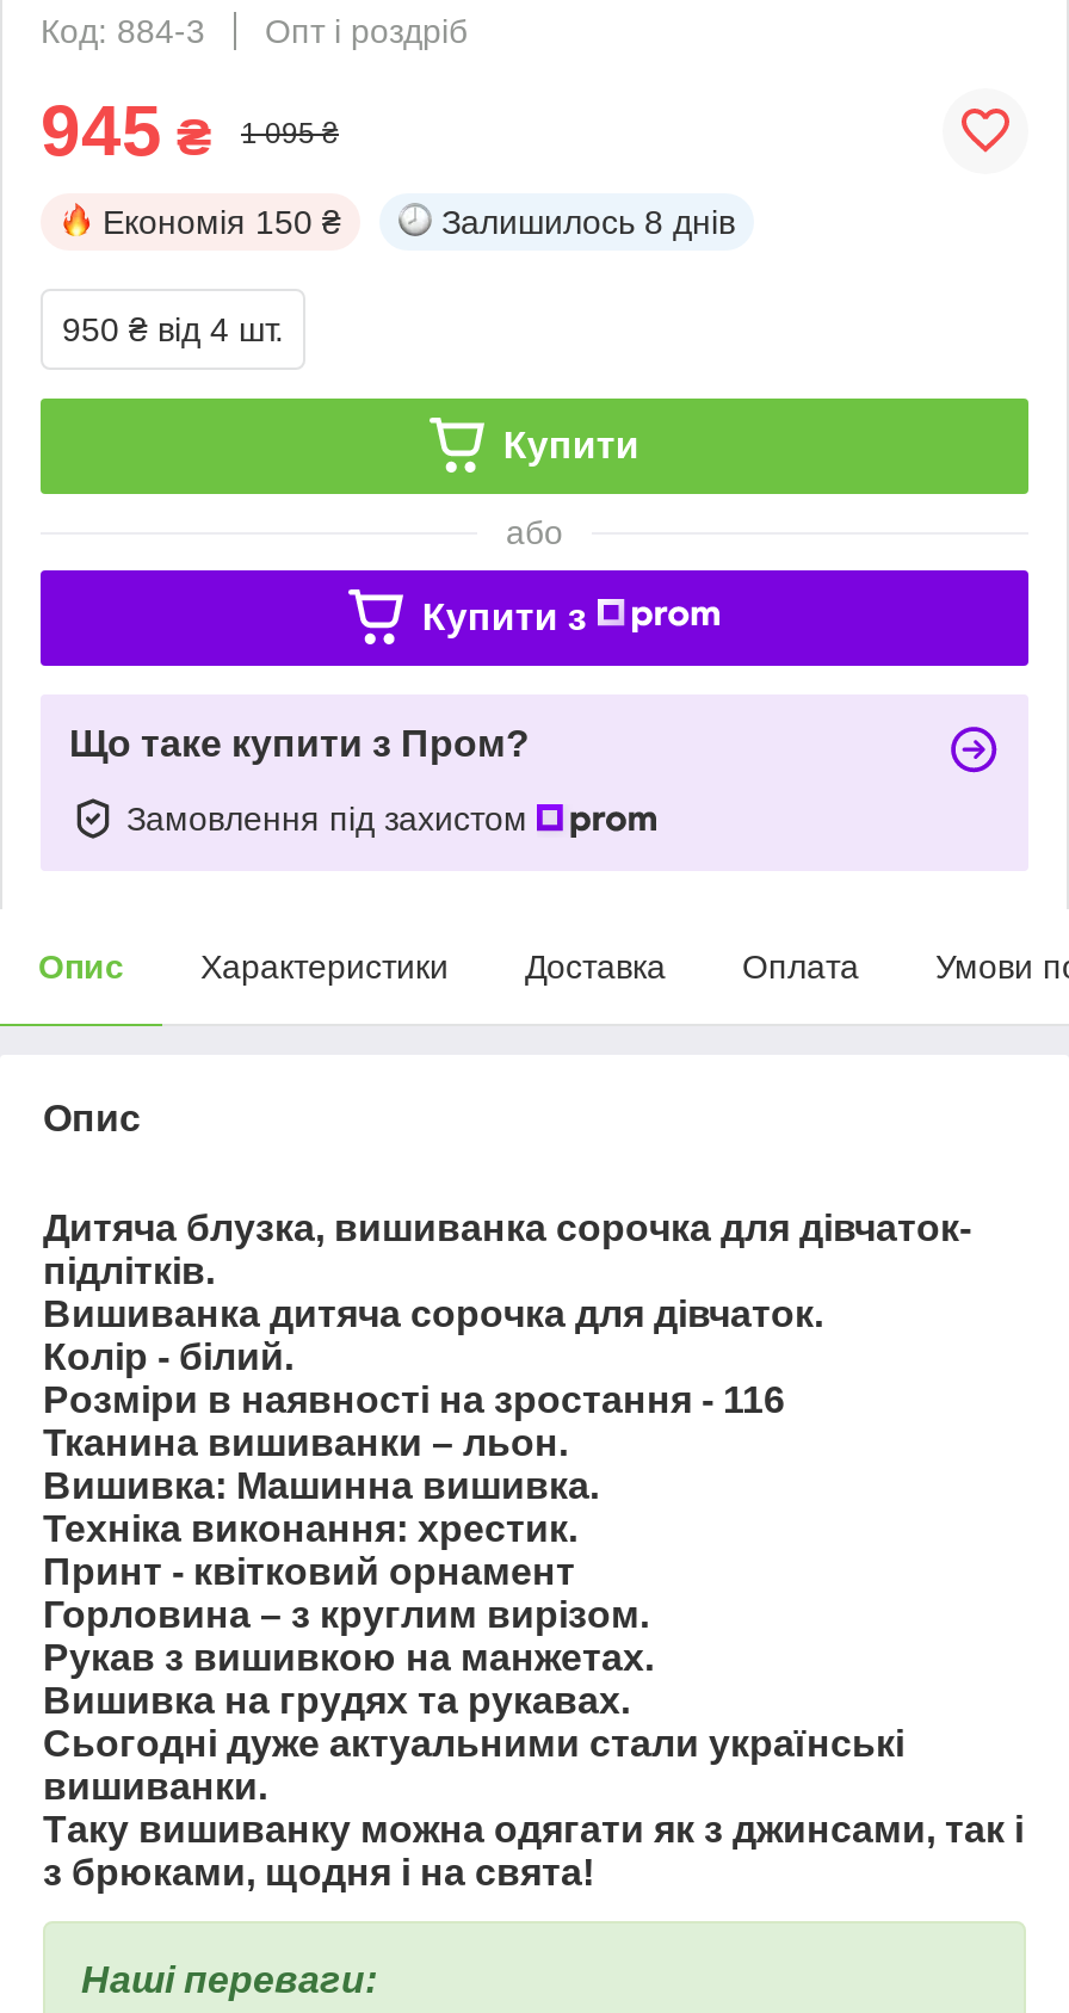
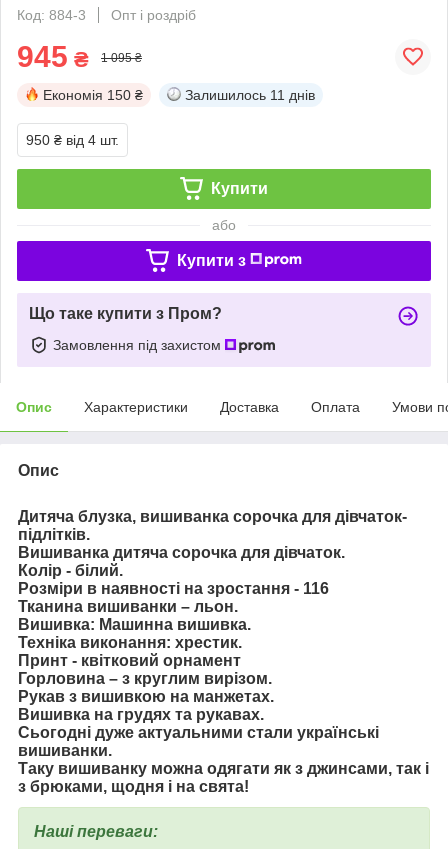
[441,202,735,241] Залишилось 8 днів -> [185,87,315,103] Залишилось 11 днів

